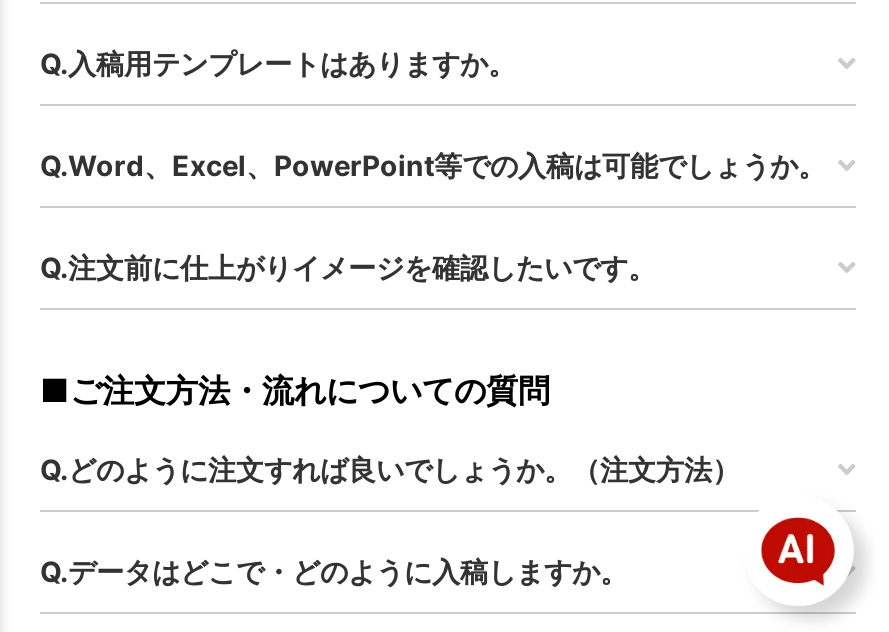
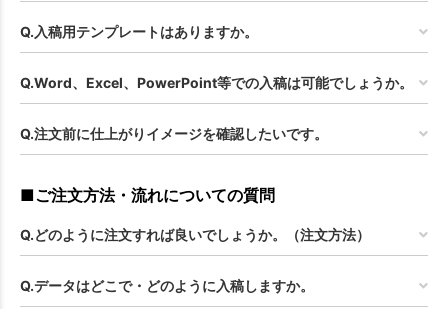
[758,516,866,614] [image] -> none

